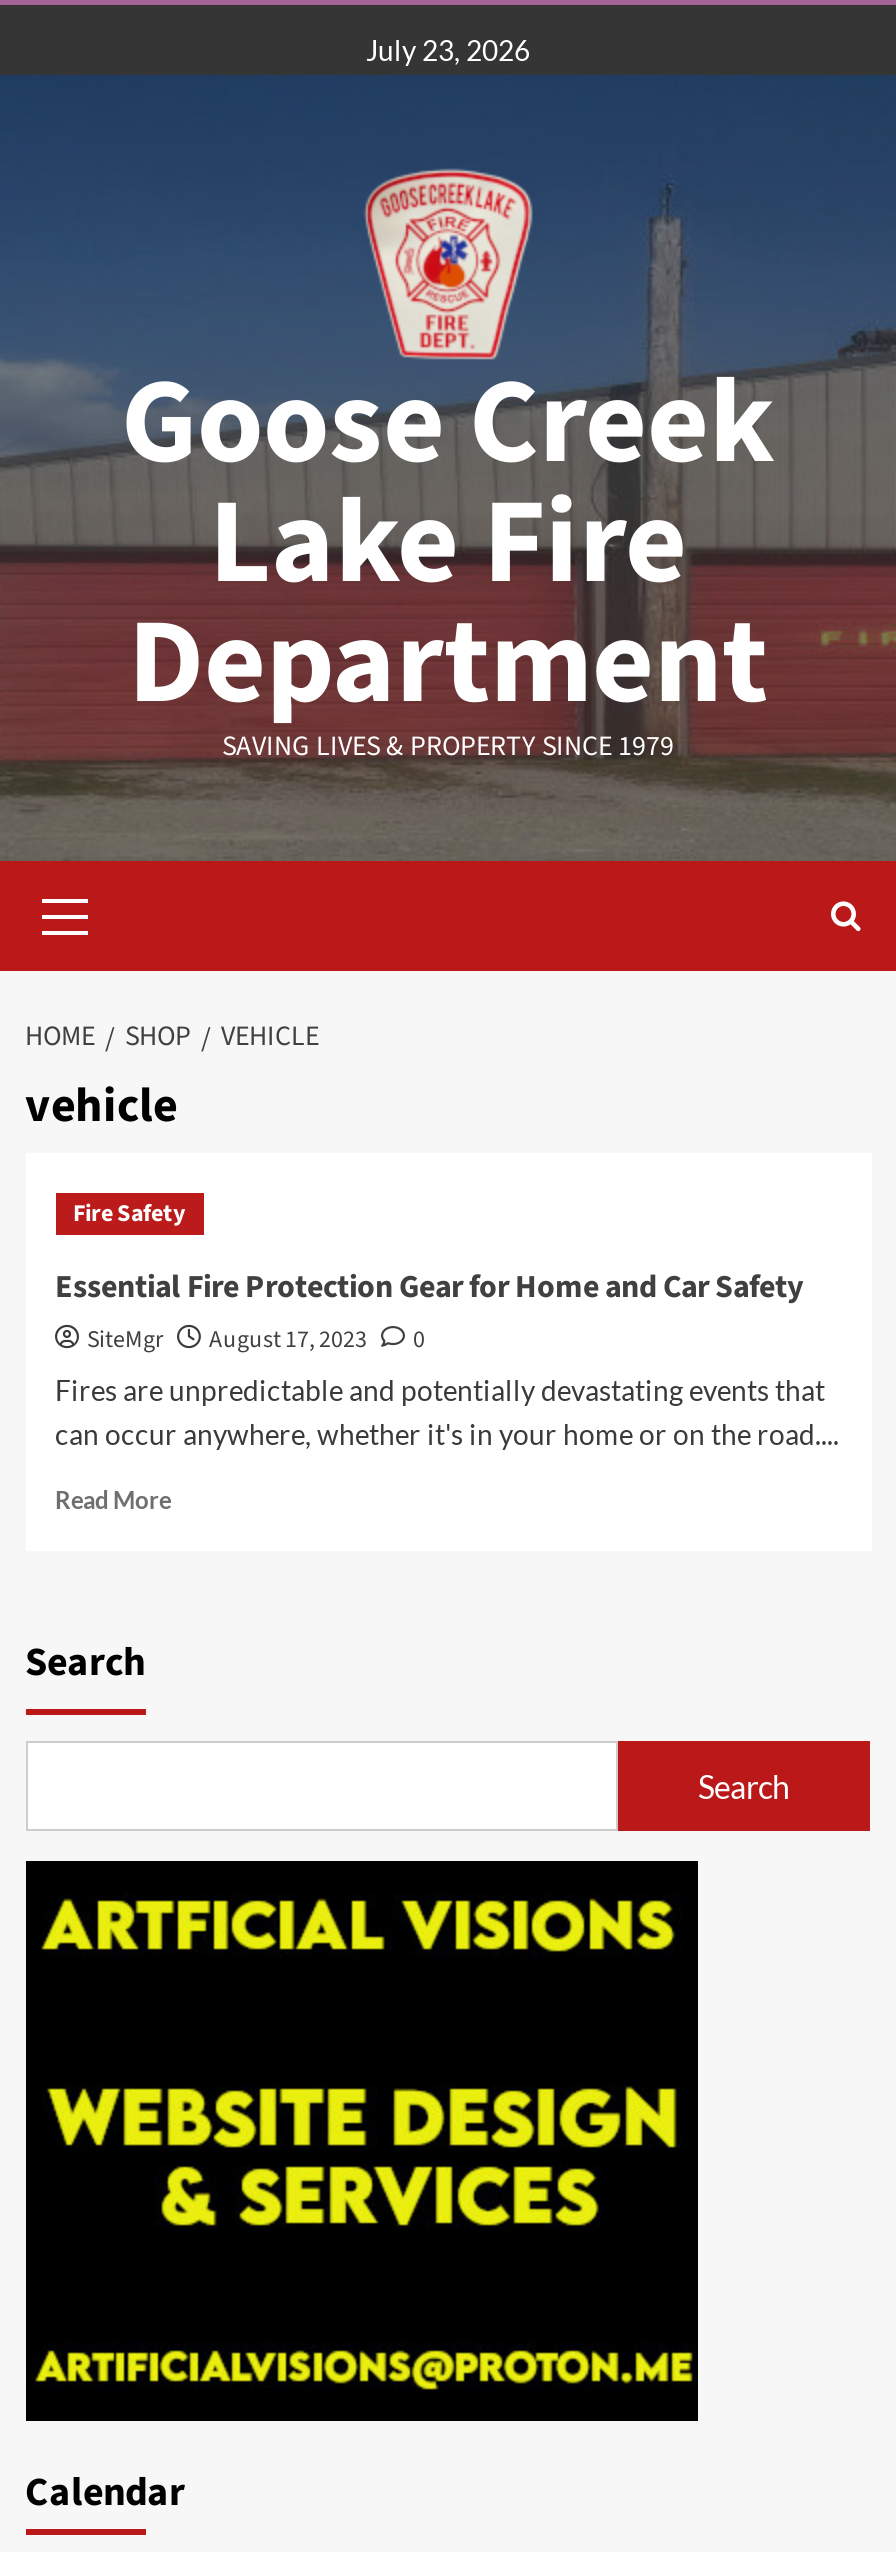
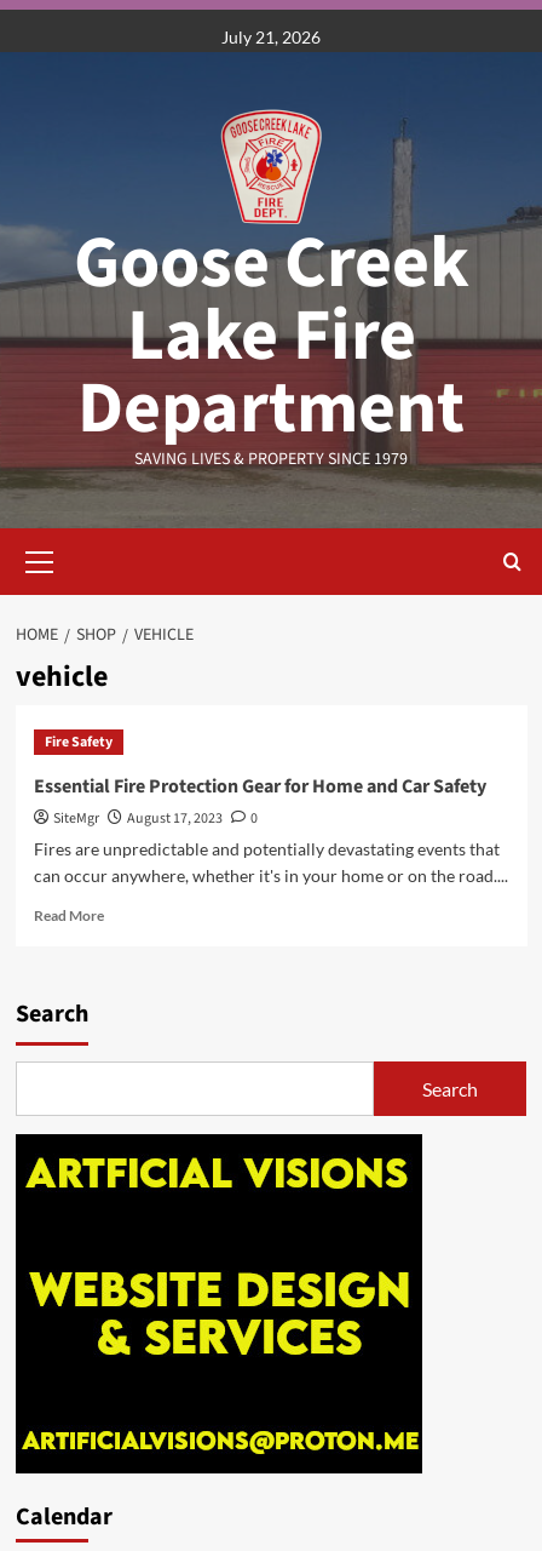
[366,33,530,67] July 23, 2026 -> [221,27,321,47] July 21, 2026

